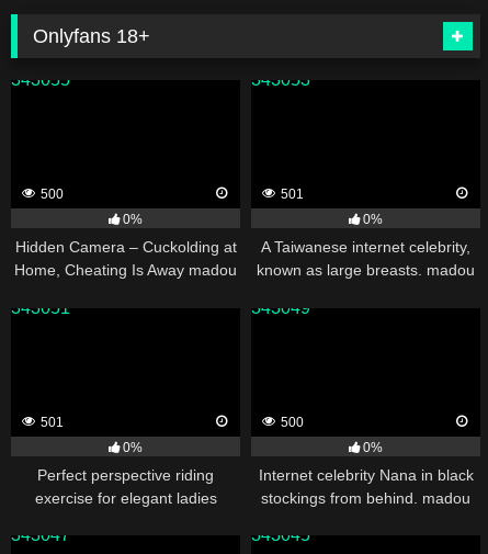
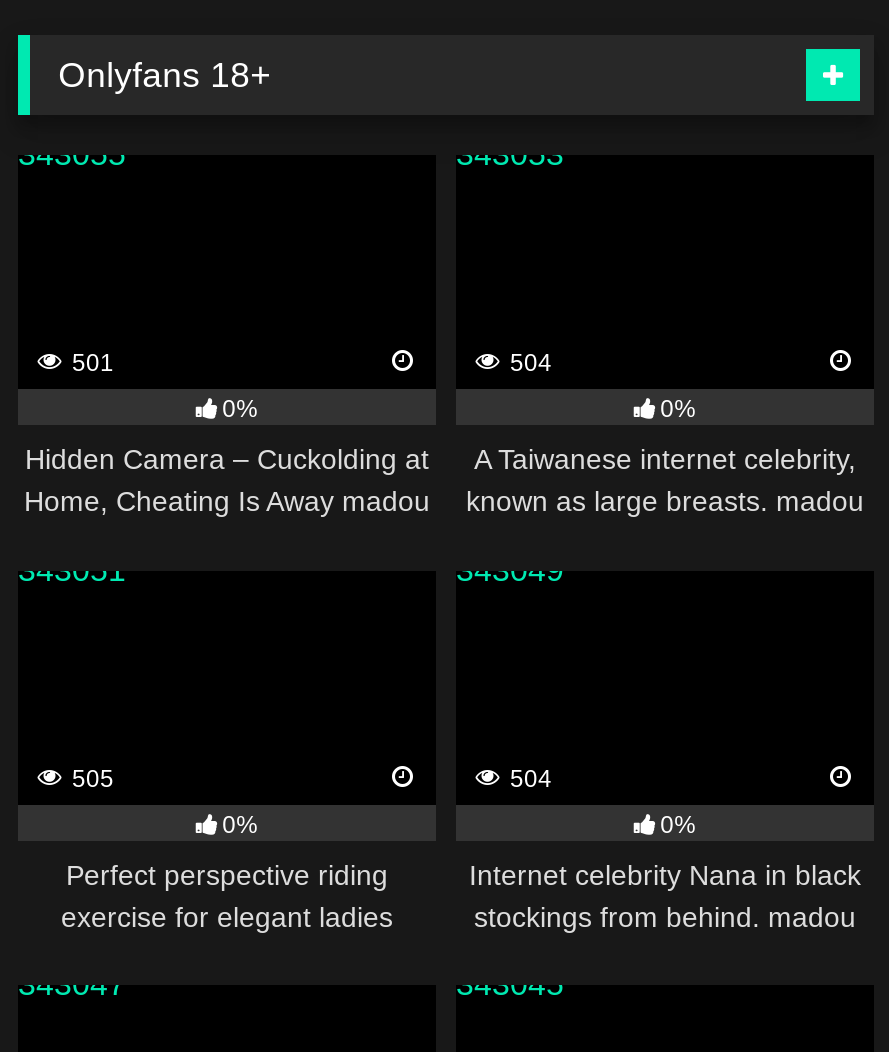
[37,187,64,202] 500 -> [66,349,114,377] 501
[277,187,304,202] 501 -> [504,349,552,377] 504
[37,414,64,430] 501 -> [66,765,114,793] 505
[277,414,304,430] 500 -> [504,765,552,793] 504

